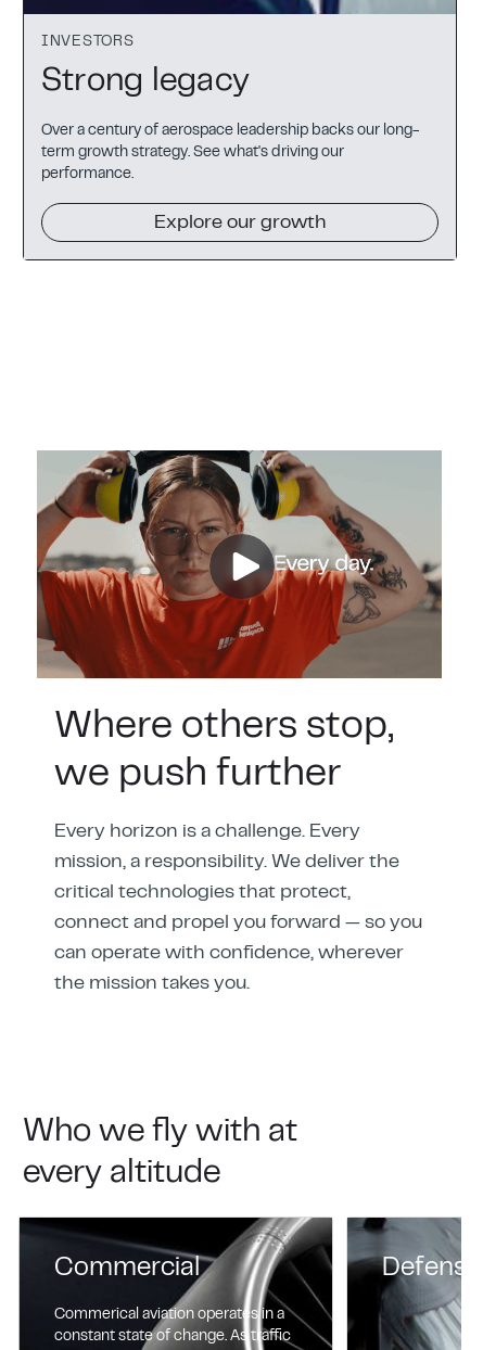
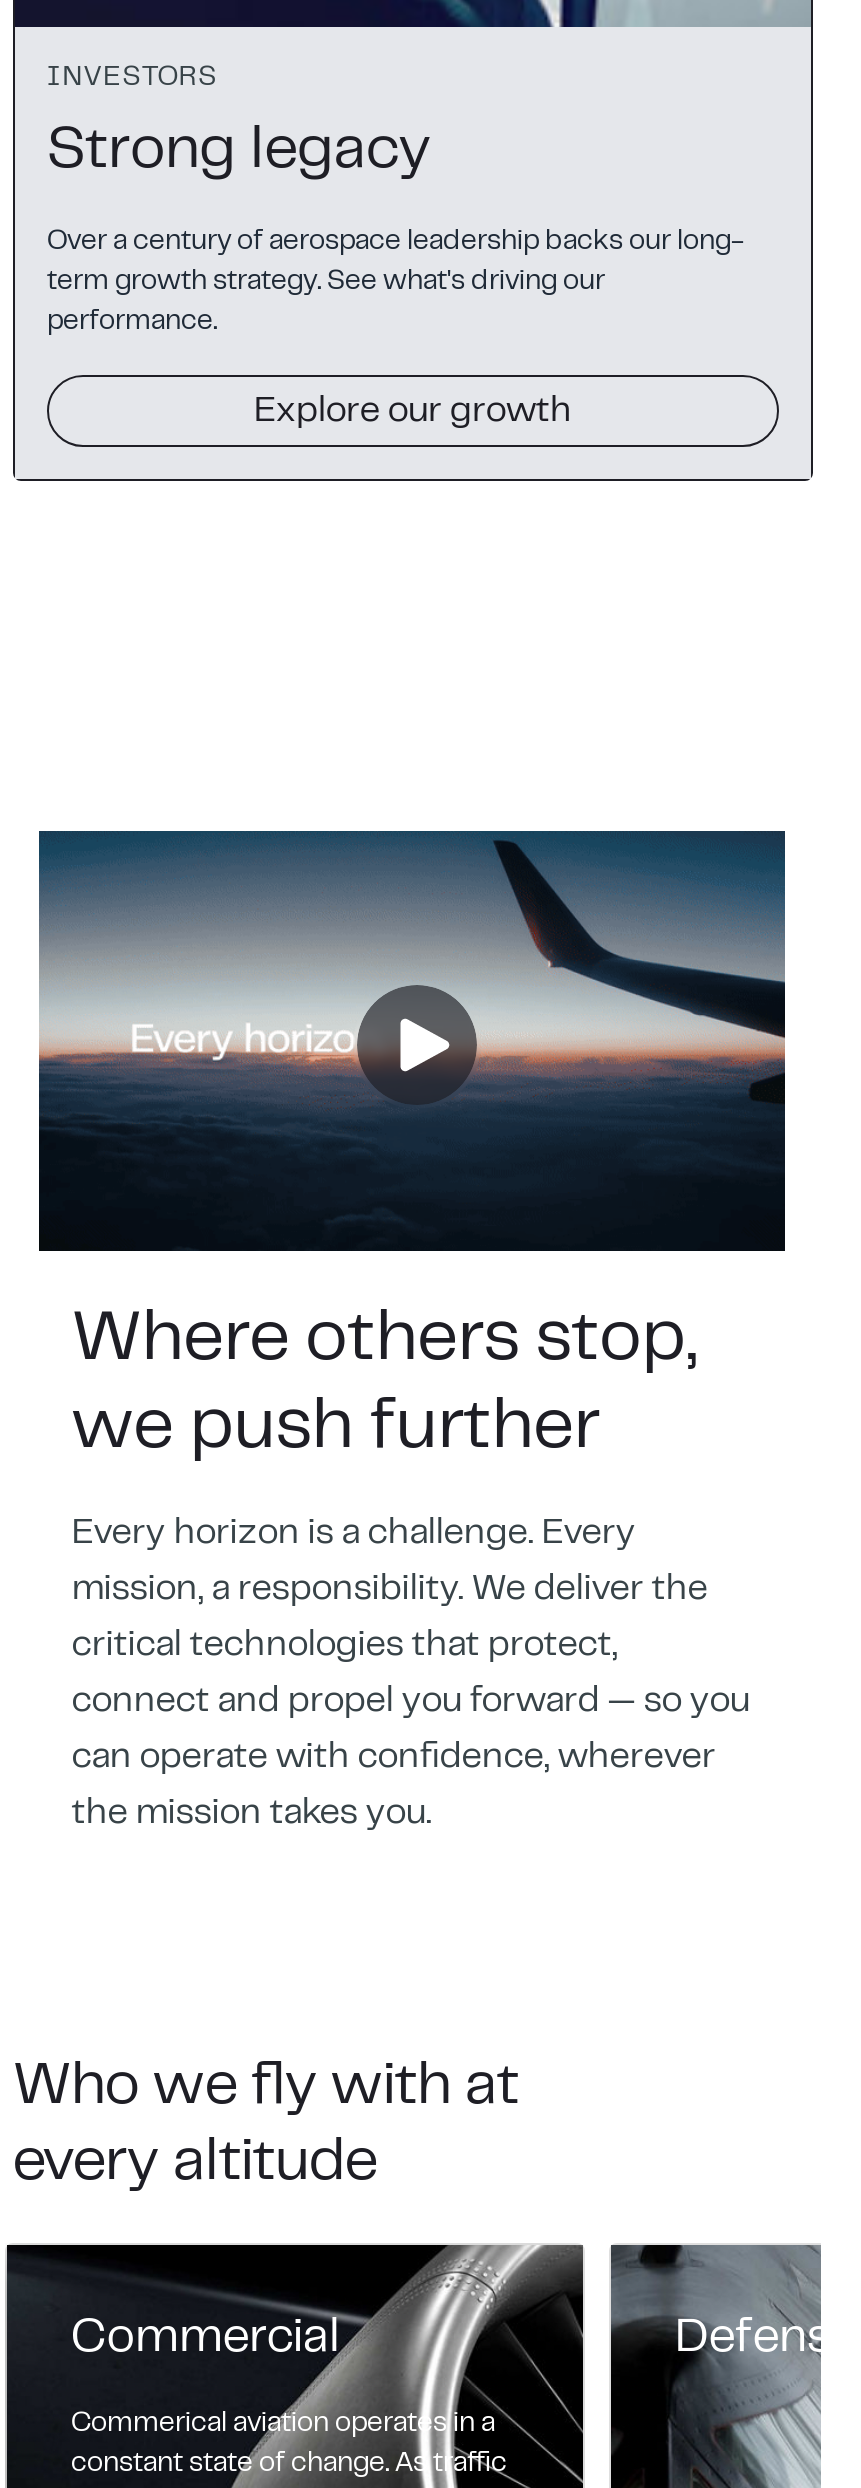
[36,449,443,679] [image] -> [39,830,787,1254] [image]

